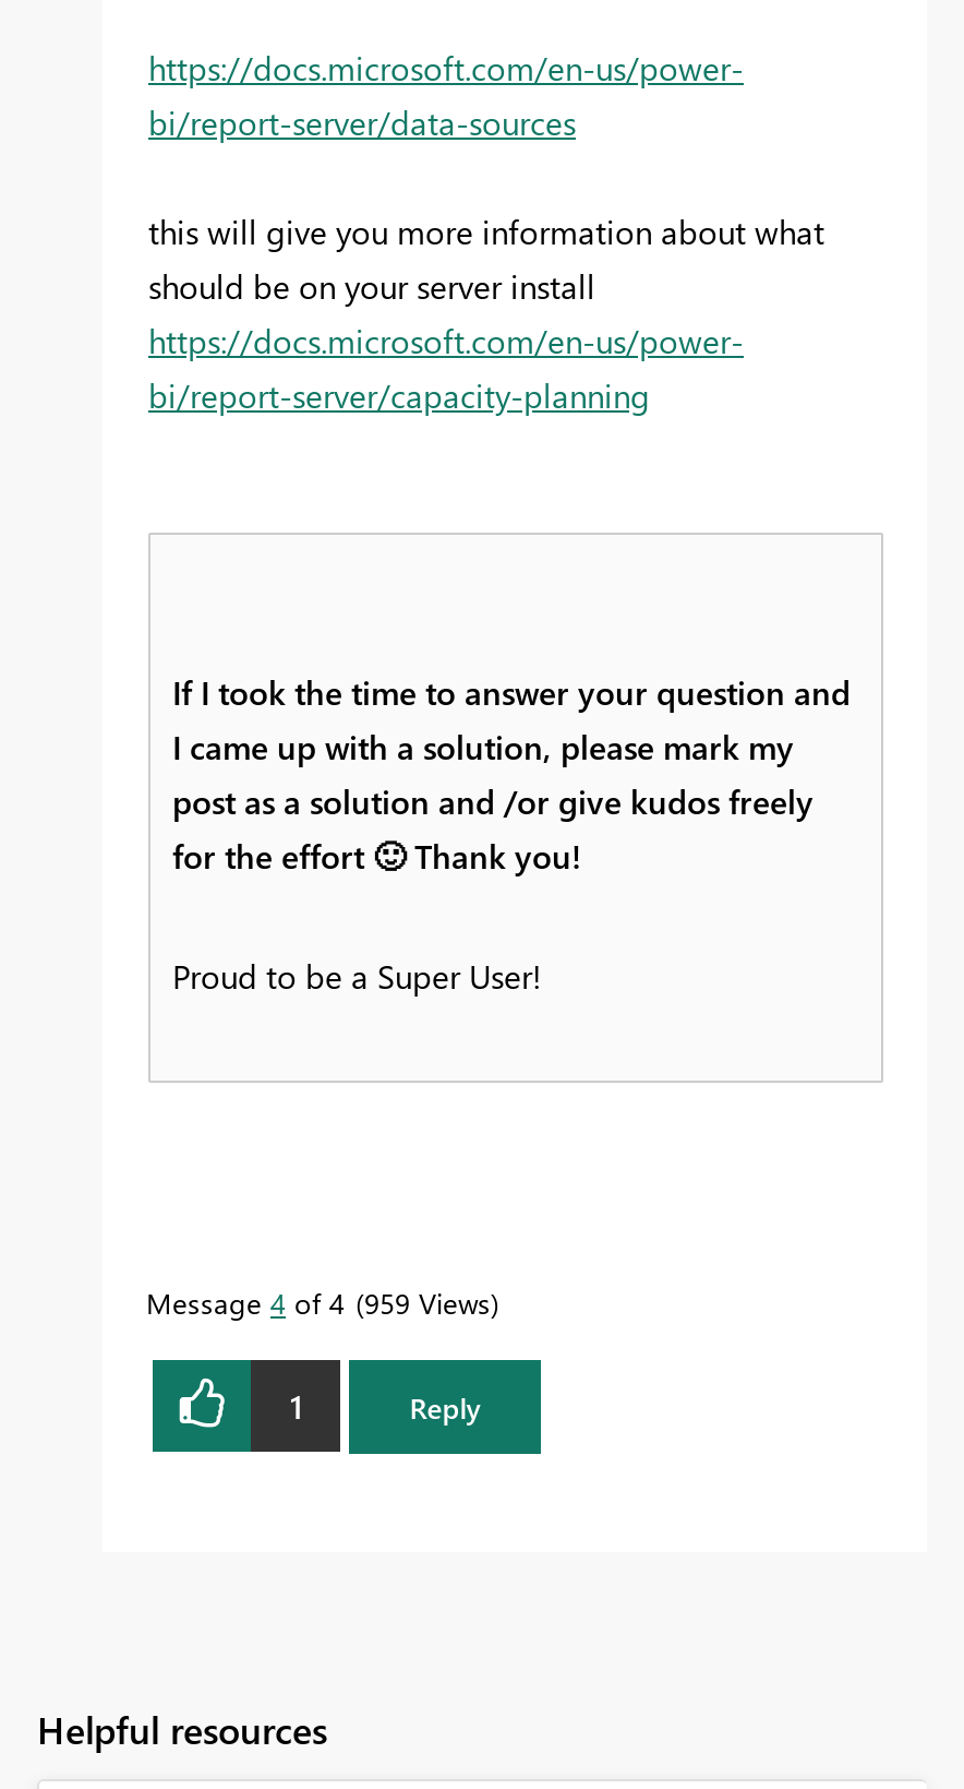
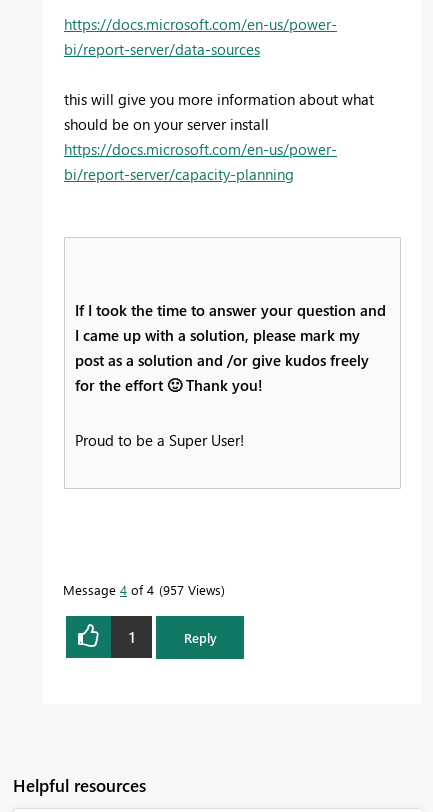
[146,1284,491,1322] Message 4 of 4 959 Views -> [63,581,221,598] Message 4 of 4 957 Views

